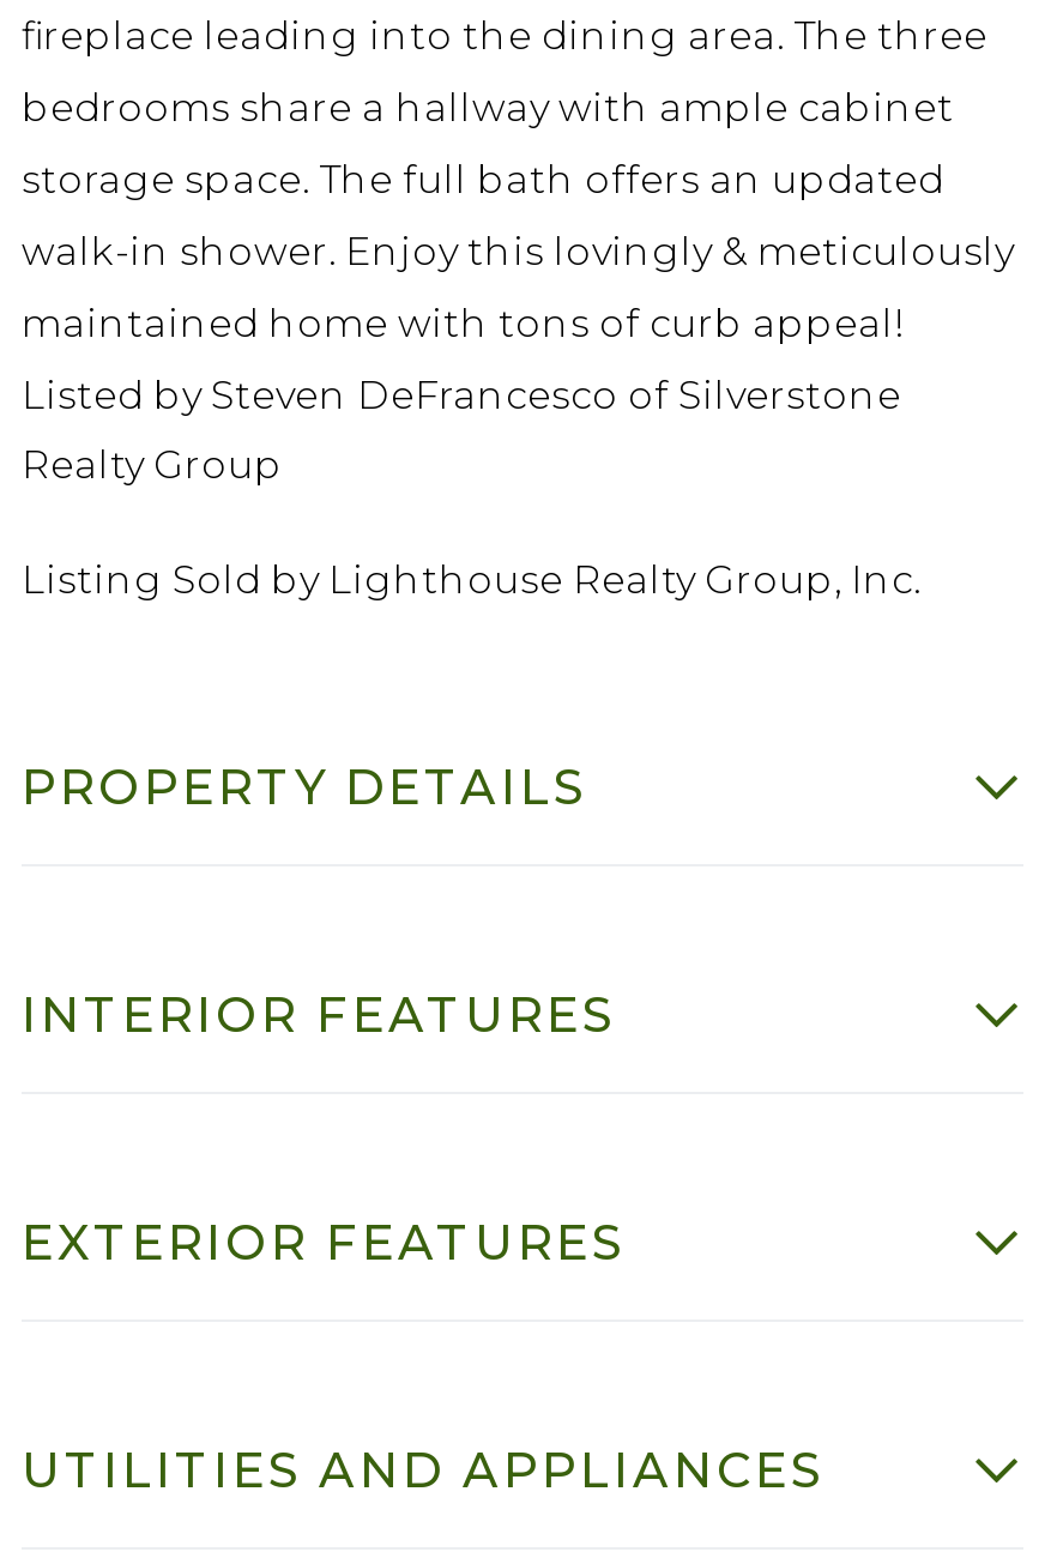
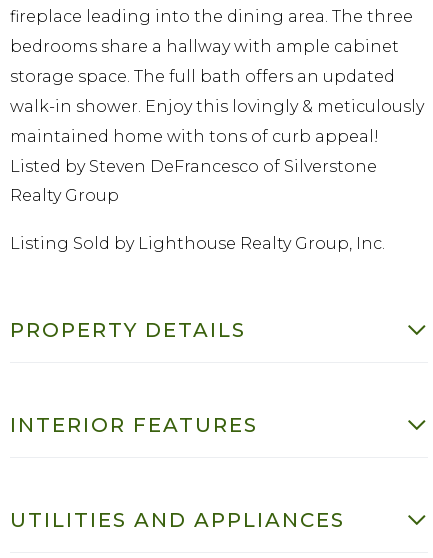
[22,1213,626,1271] EXTERIOR FEATURES -> none

